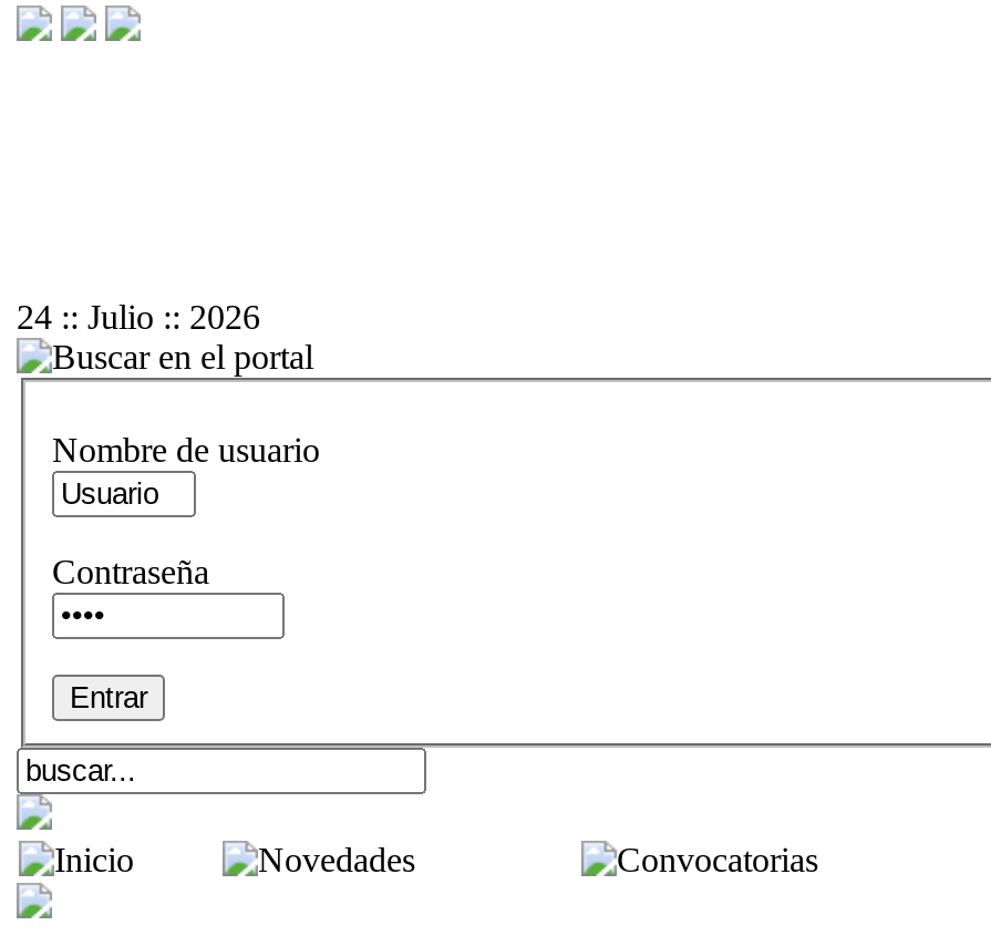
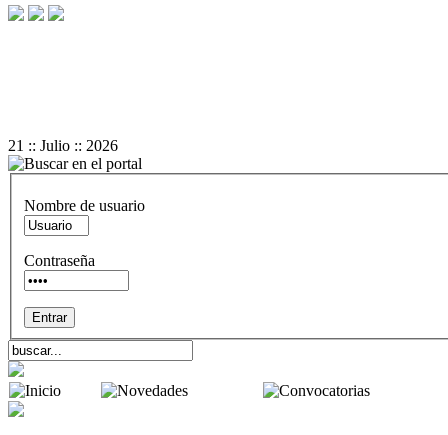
[17,299,260,336] 24 :: Julio :: 2026 -> [8,137,118,154] 21 :: Julio :: 2026

